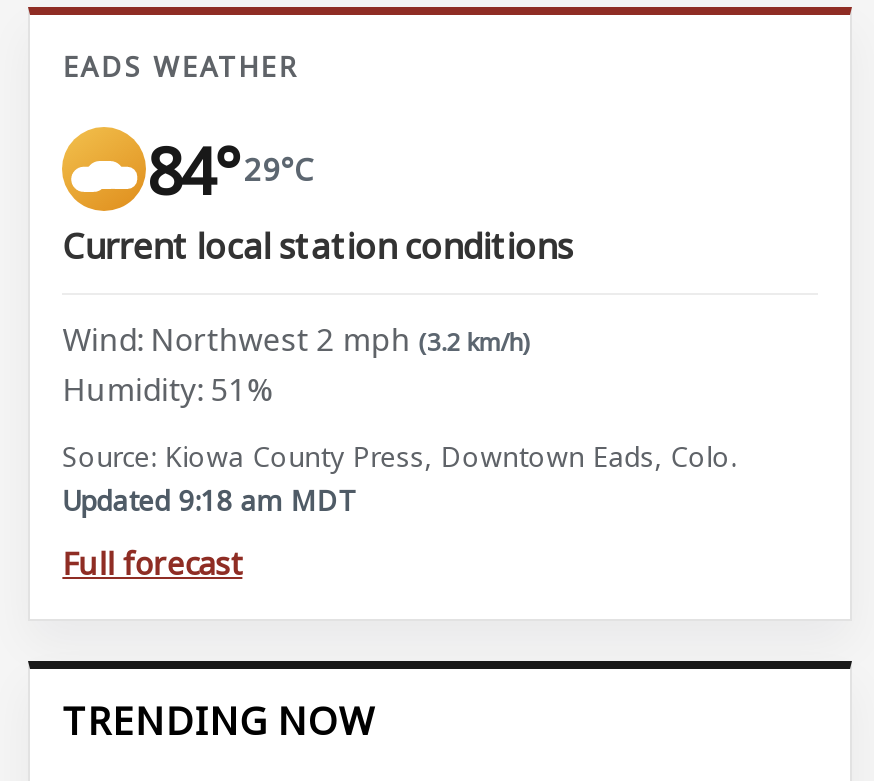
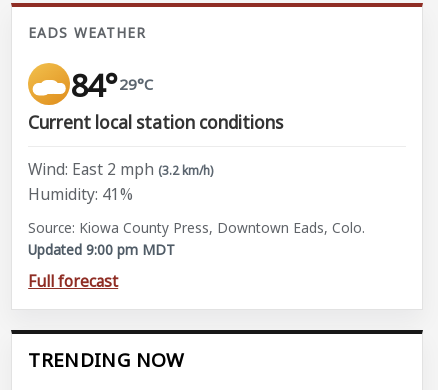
[62,317,528,361] Wind: Northwest 2 mph (3.2 km/h) -> [28,158,213,180] Wind: East 2 mph (3.2 km/h)
[62,368,272,412] Humidity: 51% -> [28,183,133,205] Humidity: 41%
[62,481,356,519] Updated 9:18 am MDT -> [28,240,175,259] Updated 9:00 pm MDT

